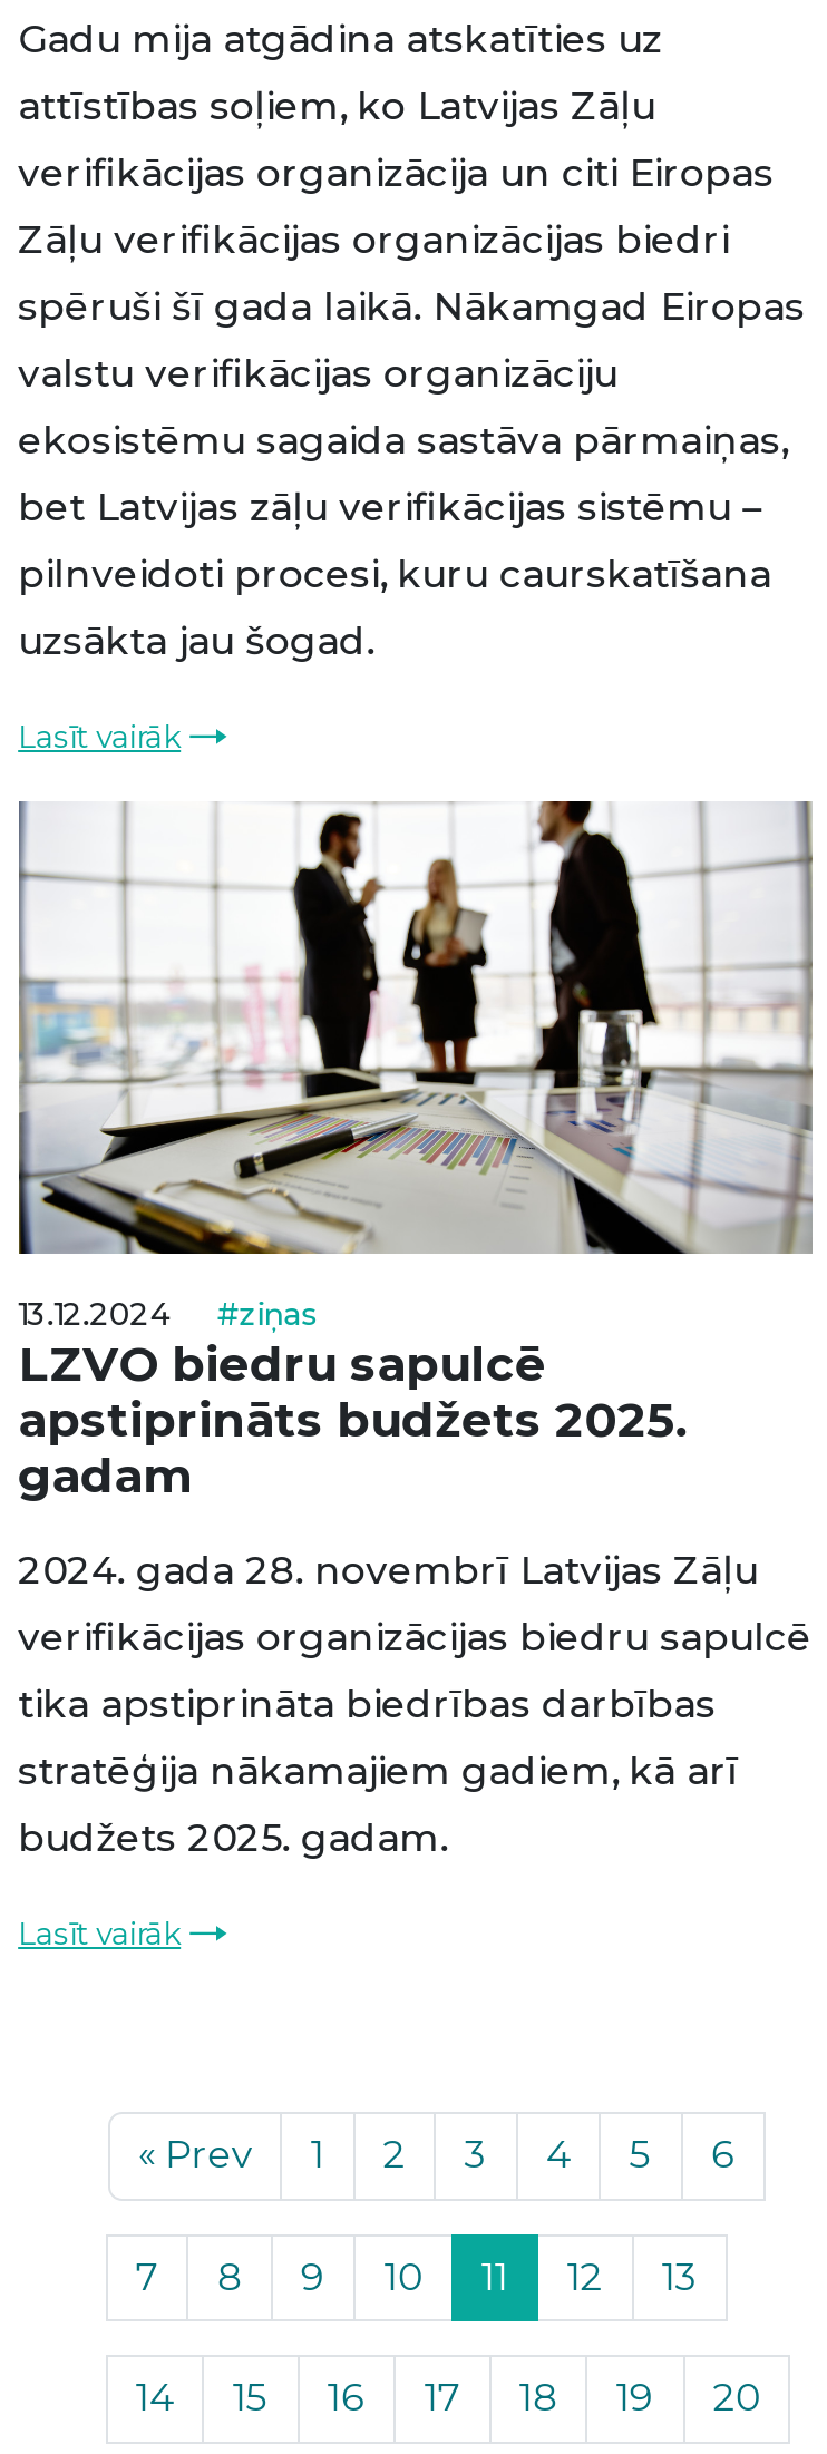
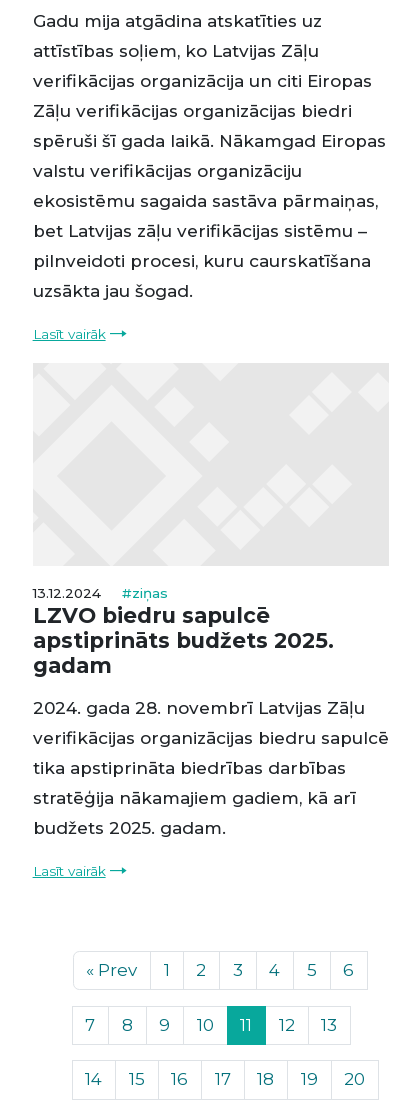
[17,799,815,1256] [image] -> none

